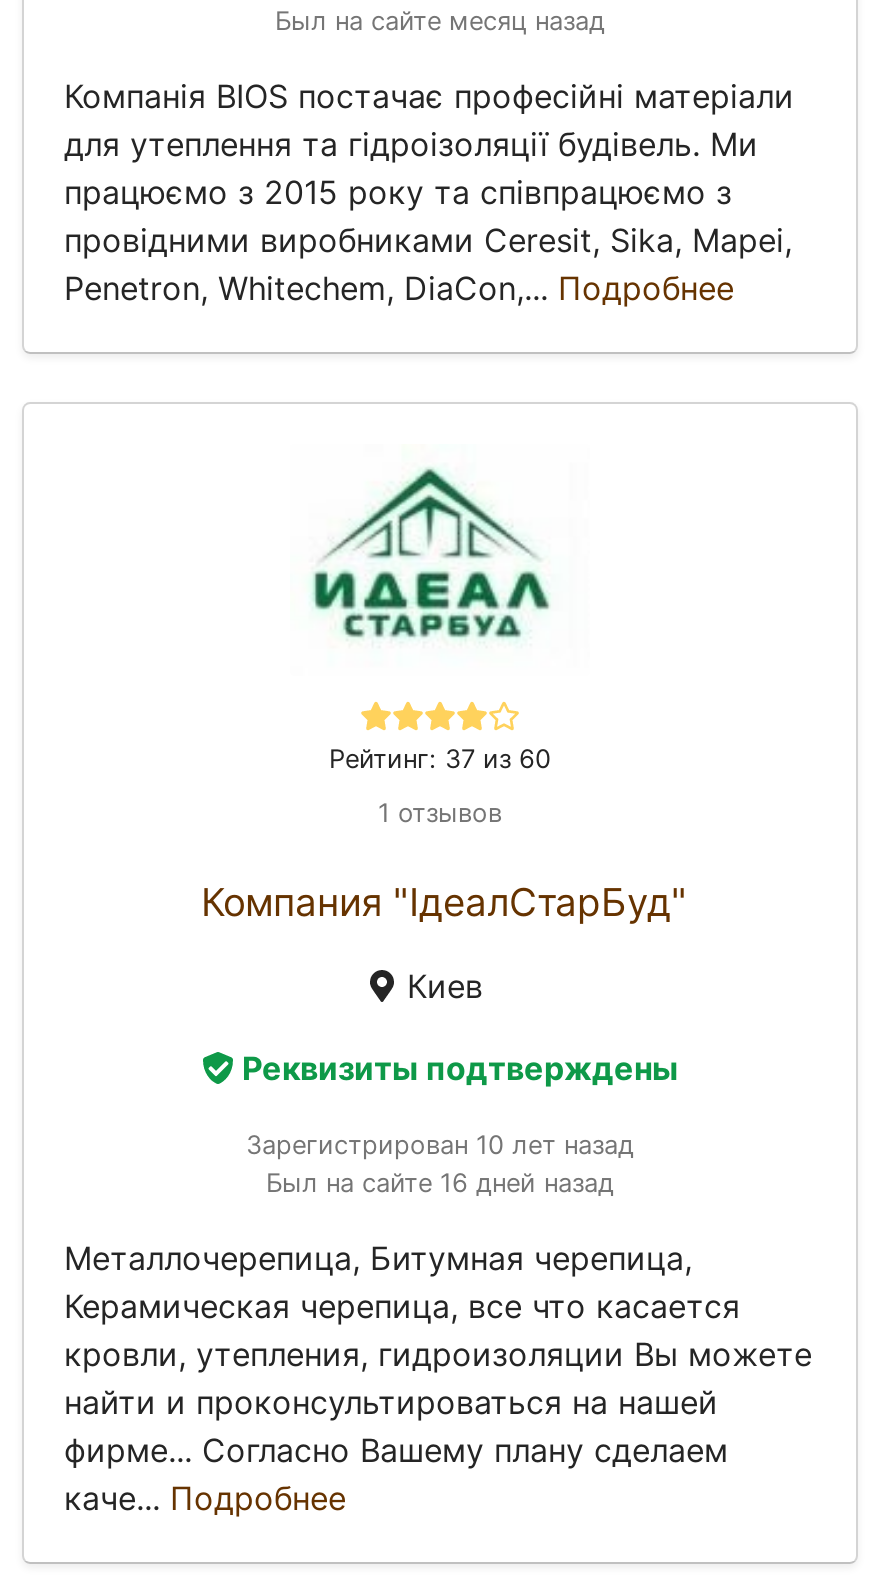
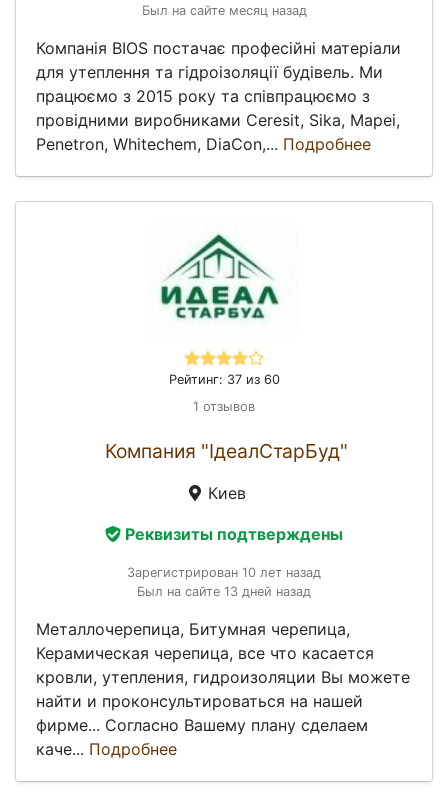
[266,1169,614,1199] Был на сайте 16 дней назад -> [137,584,311,599] Был на сайте 13 дней назад

